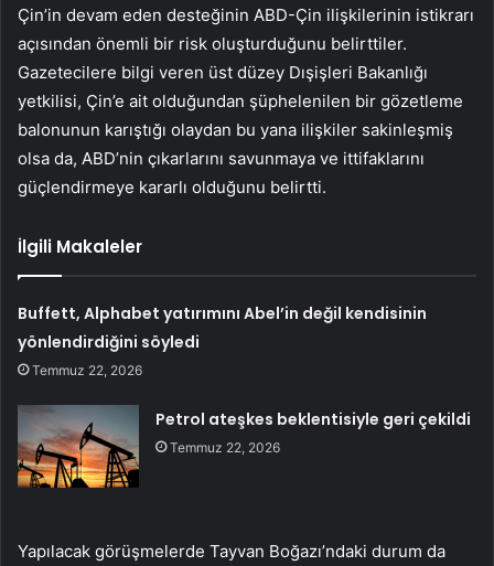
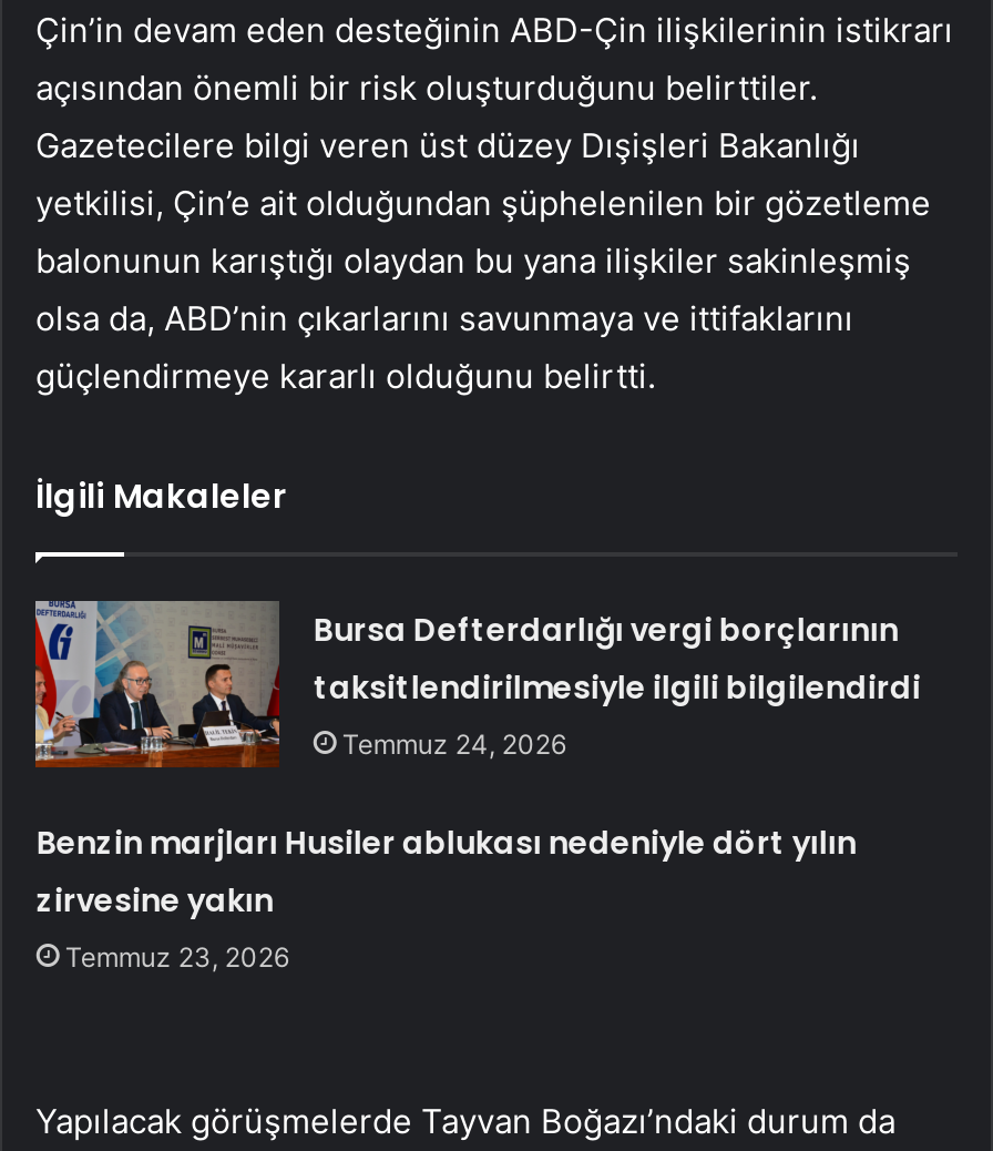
[18,302,427,379] Buffett, Alphabet yatırımını Abel’in değil kendisinin | yönlendirdiğini söyledi | Temmuz 22, 2026 -> [313,608,921,761] Bursa Defterdarlığı vergi borçlarının | taksitlendirilmesiyle ilgili bilgilendirdi | Temmuz 24, 2026
[156,408,471,456] Petrol ateşkes beklentisiyle geri çekildi | Temmuz 22, 2026 -> [36,821,856,974] Benzin marjları Husiler ablukası nedeniyle dört yılın | zirvesine yakın | Temmuz 23, 2026

